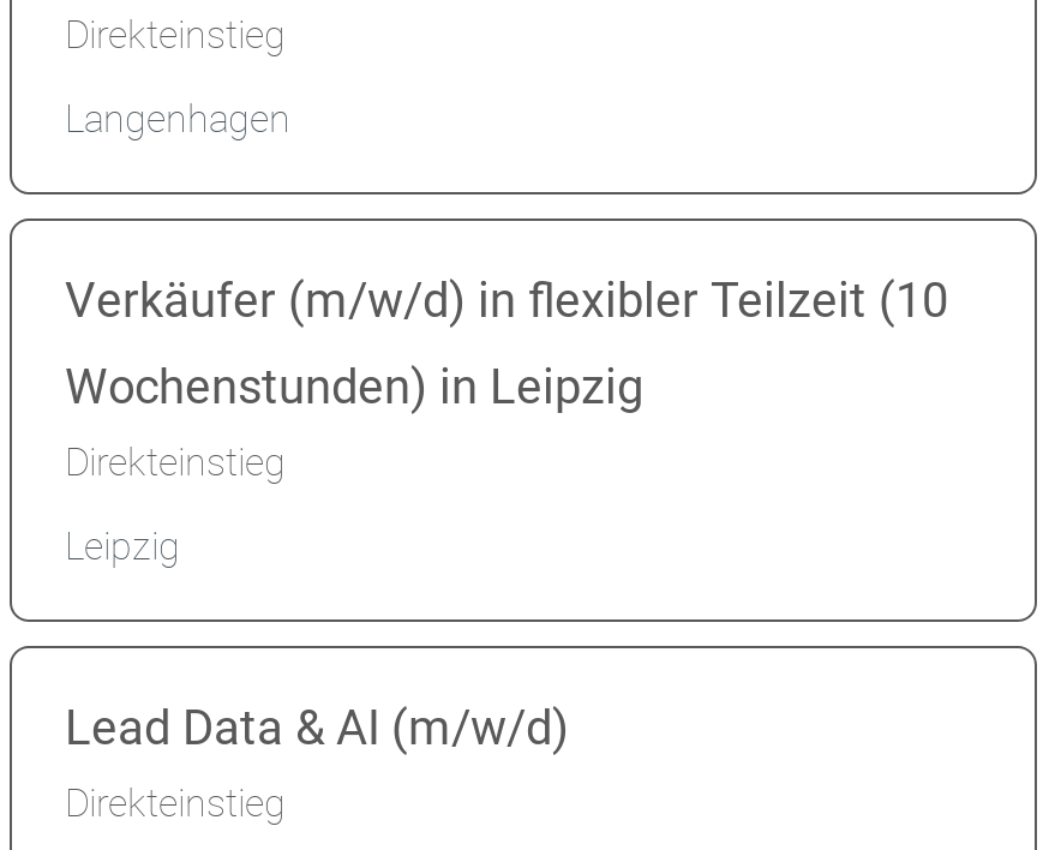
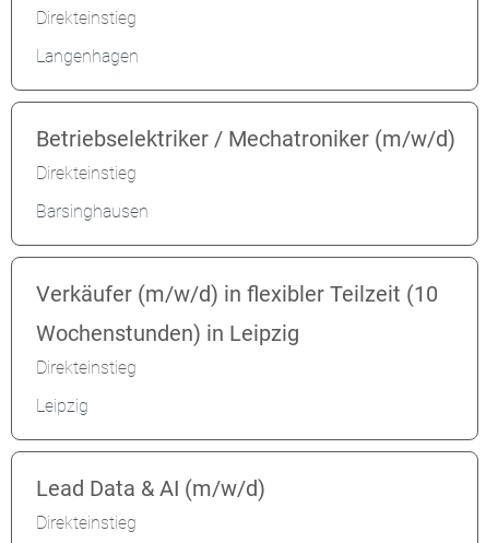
none -> [36,126,455,222] Betriebselektriker / Mechatroniker (m/w/d) | Direkteinstieg | Barsinghausen

